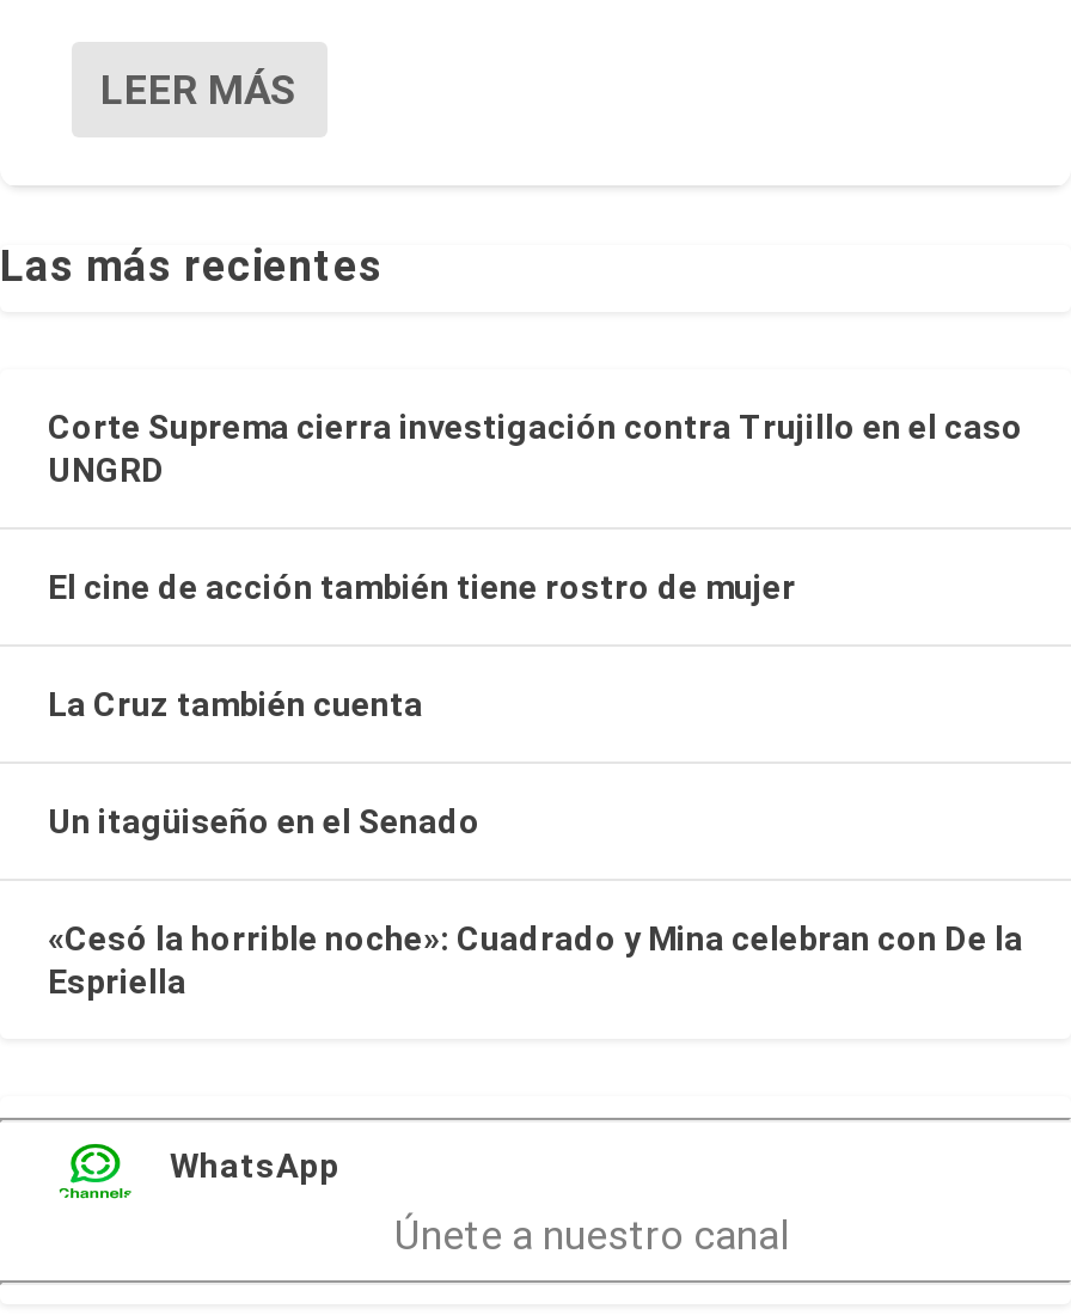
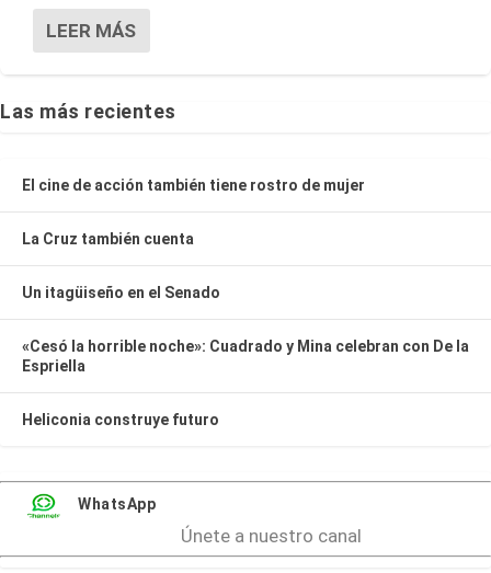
[48,409,1023,490] Corte Suprema cierra investigación contra Trujillo en el caso | UNGRD -> none
moved [48,569,1023,1002] -> [22,176,469,374]: El cine de acción también tiene rostro de mujer | La Cruz también cuenta | Un itagüiseño en el Senado | «Cesó la horrible noche»: Cuadrado y Mina celebran con De la | Espriella
none -> [22,410,219,428] Heliconia construye futuro

